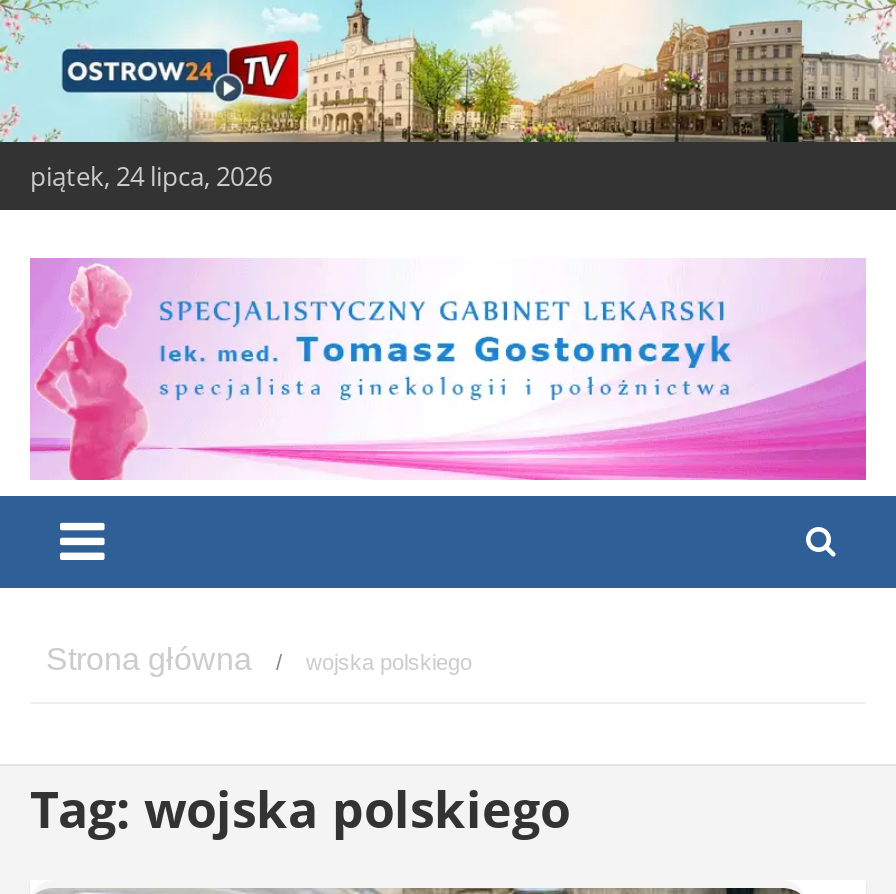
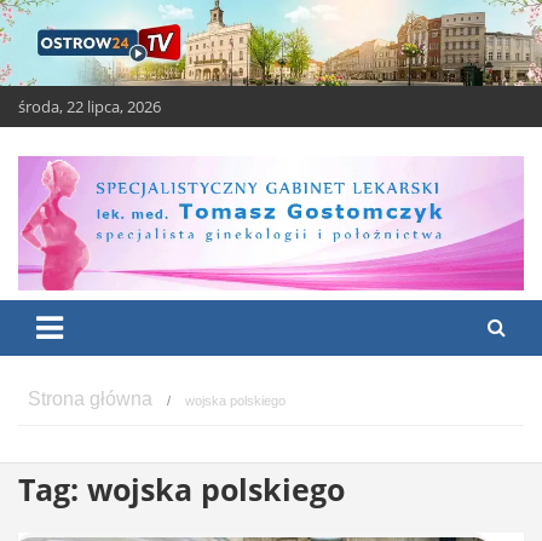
[30,157,272,193] piątek, 24 lipca, 2026 -> [18,95,161,117] środa, 22 lipca, 2026

